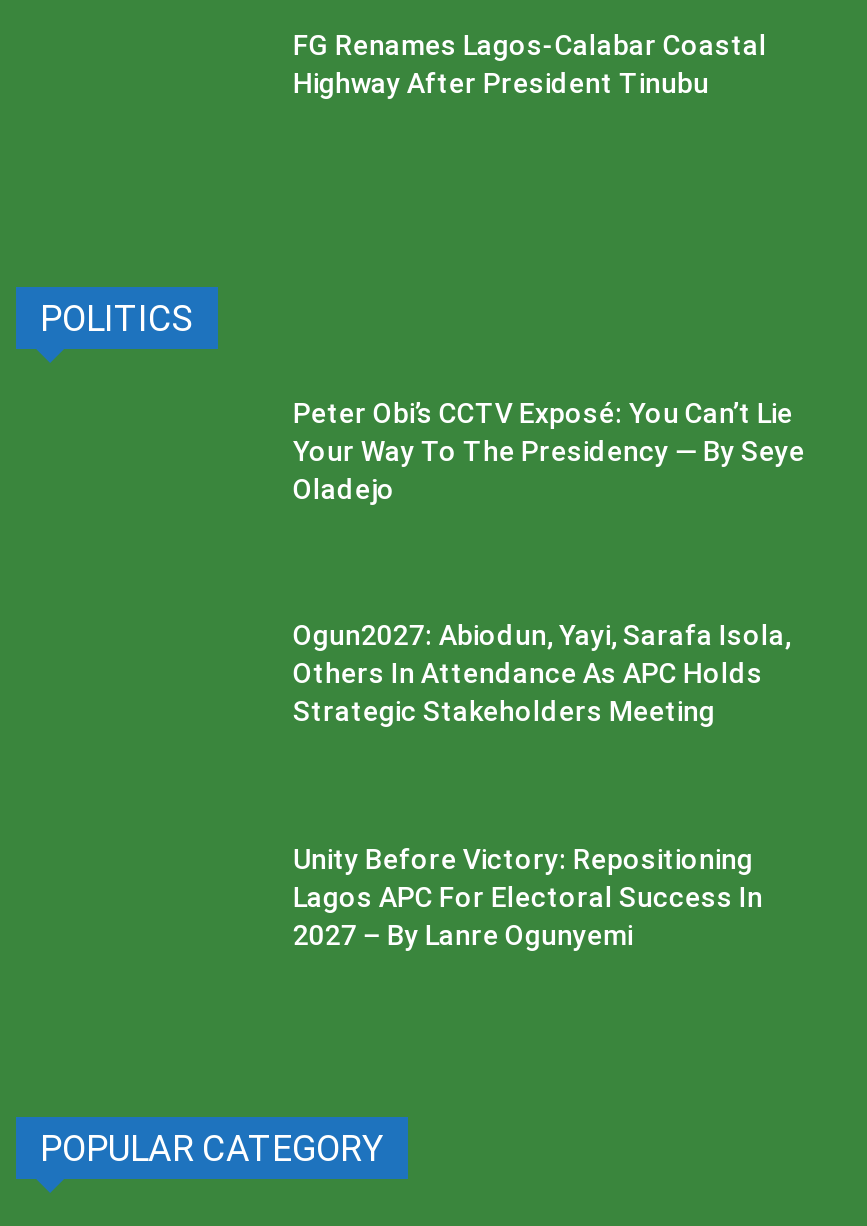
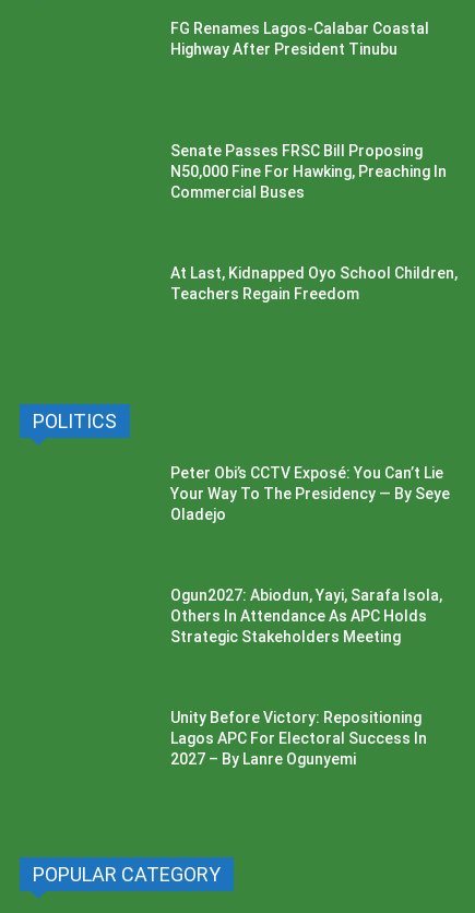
none -> [171,142,447,201] Senate Passes FRSC Bill Proposing | N50,000 Fine For Hawking, Preaching In | Commercial Buses
none -> [171,264,458,302] At Last, Kidnapped Oyo School Children, | Teachers Regain Freedom

